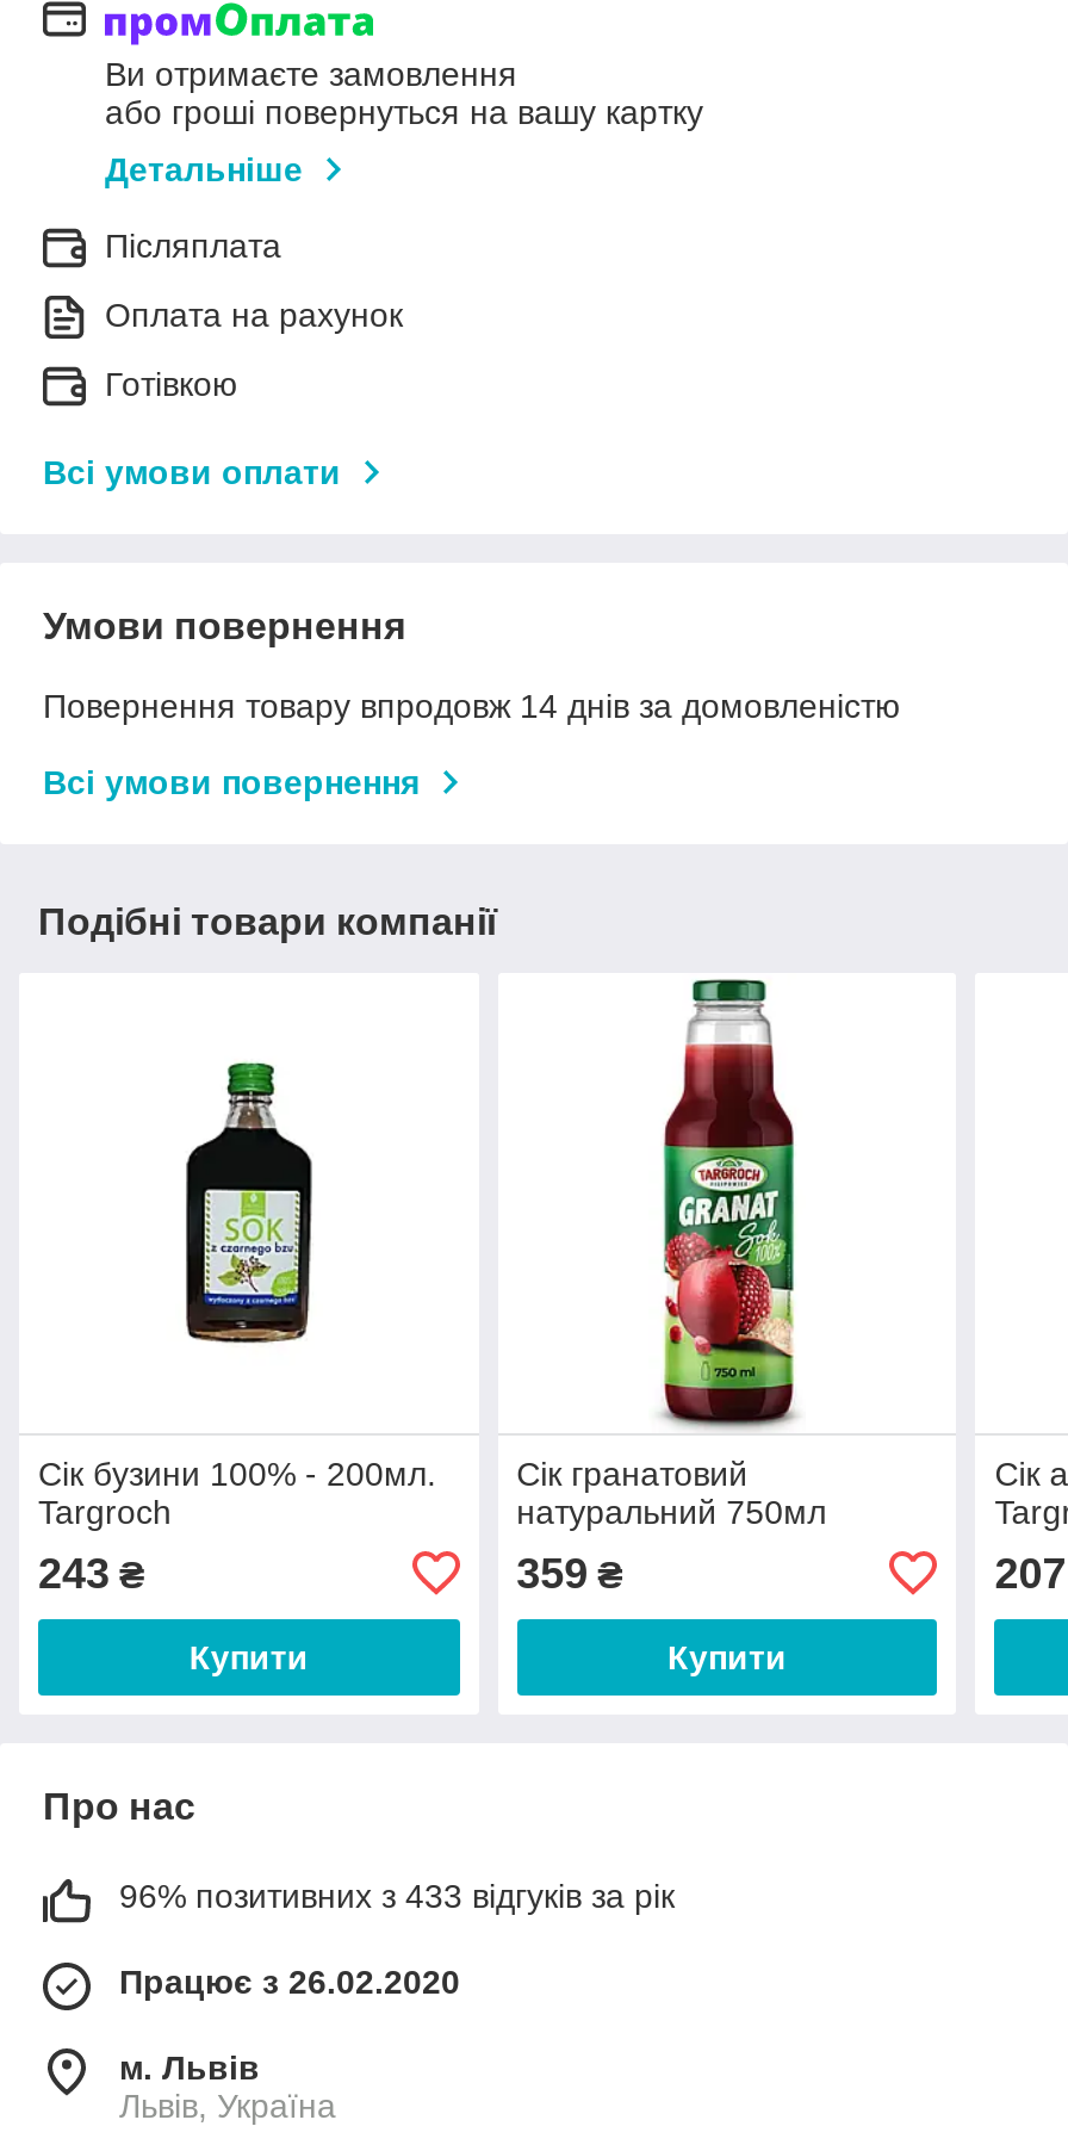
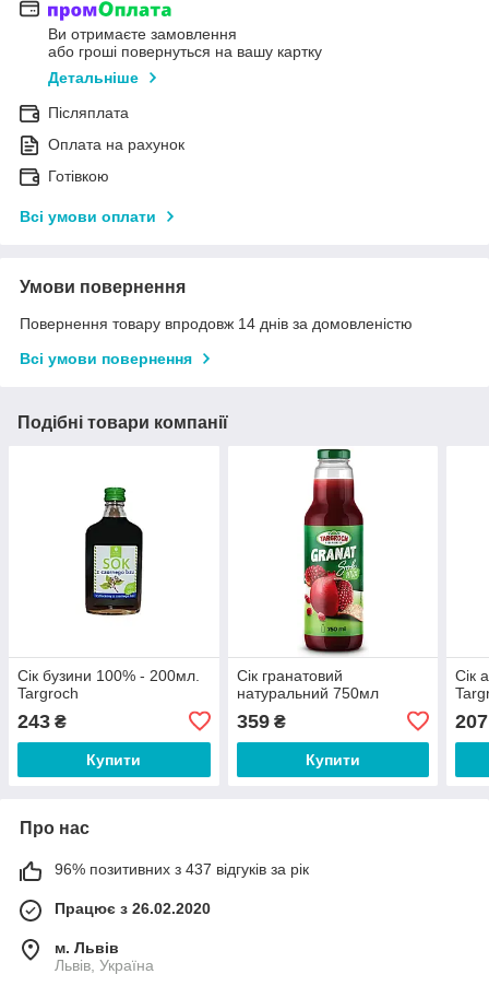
[119,1876,675,1914] 96% позитивних з 433 відгуків за рік -> [55,860,309,878] 96% позитивних з 437 відгуків за рік

